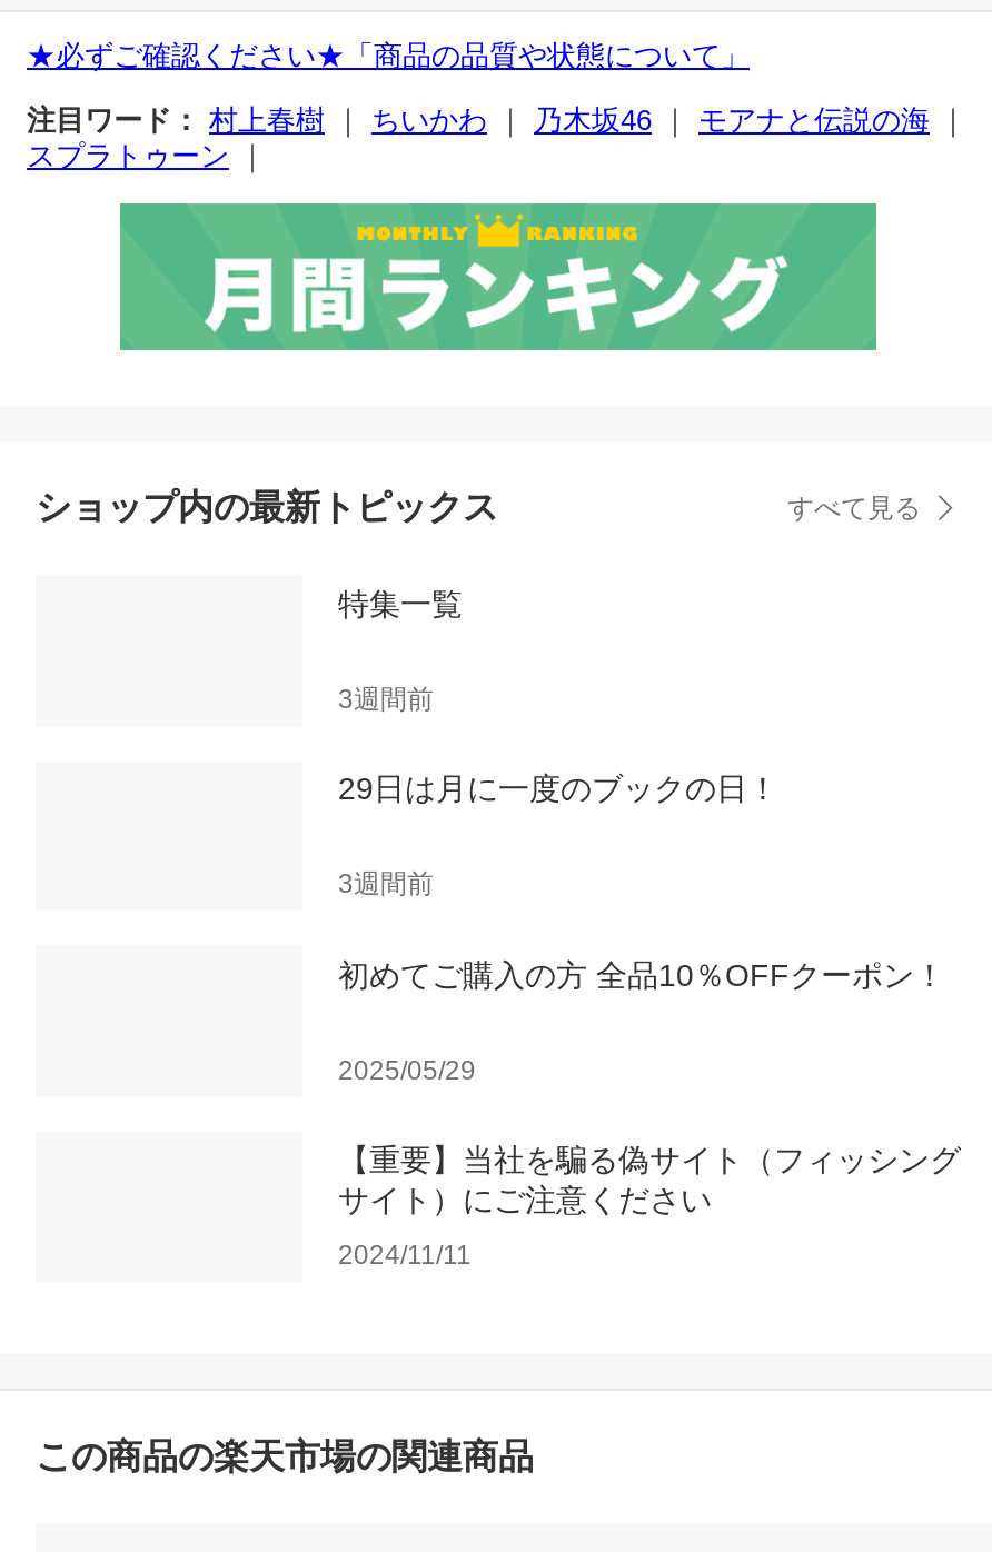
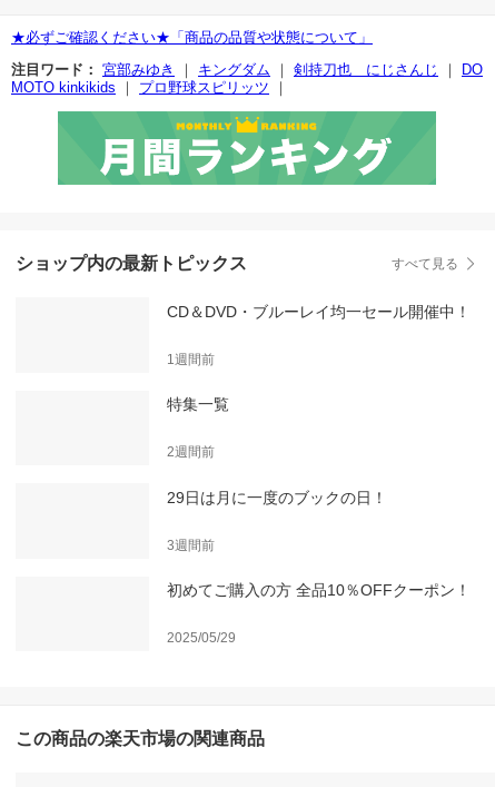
[27,103,968,172] 注目ワード： 村上春樹｜ちいかわ｜乃木坂46｜モアナと伝説の海｜ | スプラトゥーン｜ -> [11,61,483,96] 注目ワード： 宮部みゆき｜キングダム｜剣持刀也 にじさんじ｜DO | MOTO kinkikids｜プロ野球スピリッツ｜
none -> [167,303,471,367] CD＆DVD・ブルーレイ均一セール開催中！ | 1週間前
moved [338,585,463,621] -> [167,396,229,413]: 特集一覧
[338,683,434,714] 3週間前 -> [167,444,215,460] 2週間前
moved [338,771,945,1086] -> [167,488,471,646]: 29日は月に一度のブックの日！ | 3週間前 | 初めてご購入の方 全品10％OFFクーポン！ | 2025/05/29
[338,1142,961,1271] 【重要】当社を騙る偽サイト（フィッシング | サイト）にご注意ください | 2024/11/11 -> none

